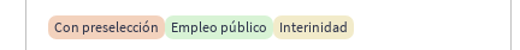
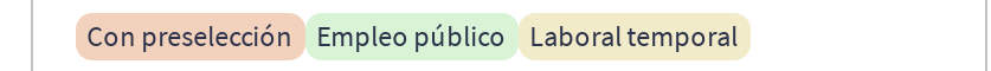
[279,18,347,35] Interinidad -> [529,17,738,53] Laboral temporal

